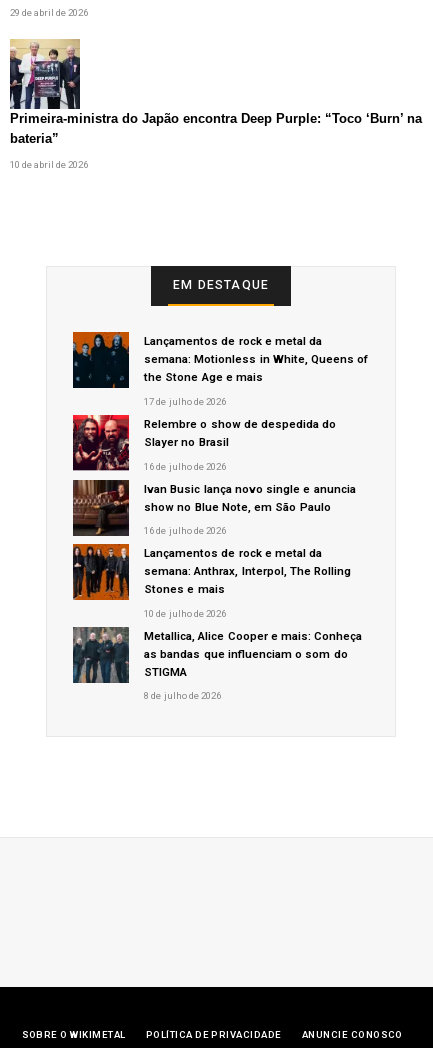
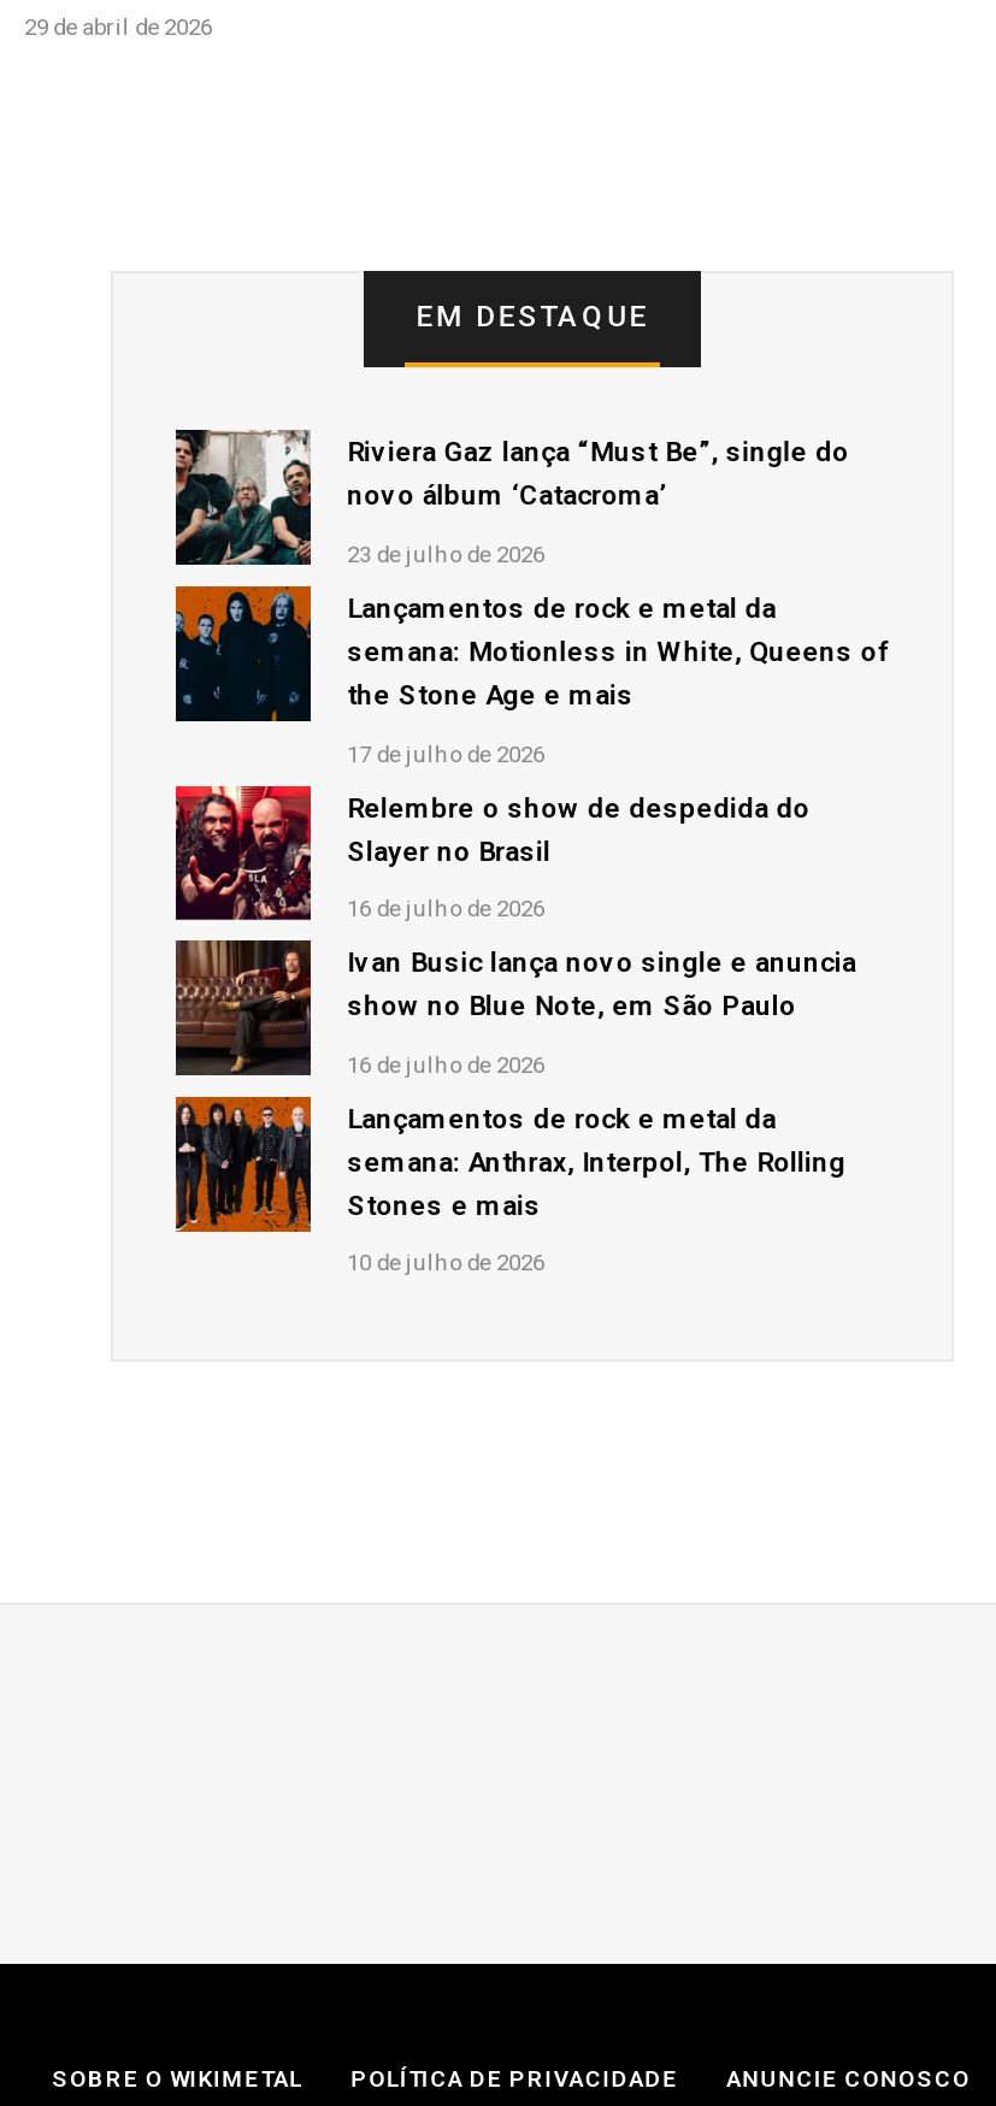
[9,38,422,170] [image] | Primeira-ministra do Japão encontra Deep Purple: “Toco ‘Burn’ na | bateria” | 10 de abril de 2026 -> none
none -> [173,427,849,567] [image] | Riviera Gaz lança “Must Be”, single do | novo álbum ‘Catacroma’ | 23 de julho de 2026
[72,626,362,701] [image] | Metallica, Alice Cooper e mais: Conheça | as bandas que influenciam o som do | STIGMA | 8 de julho de 2026 -> none

